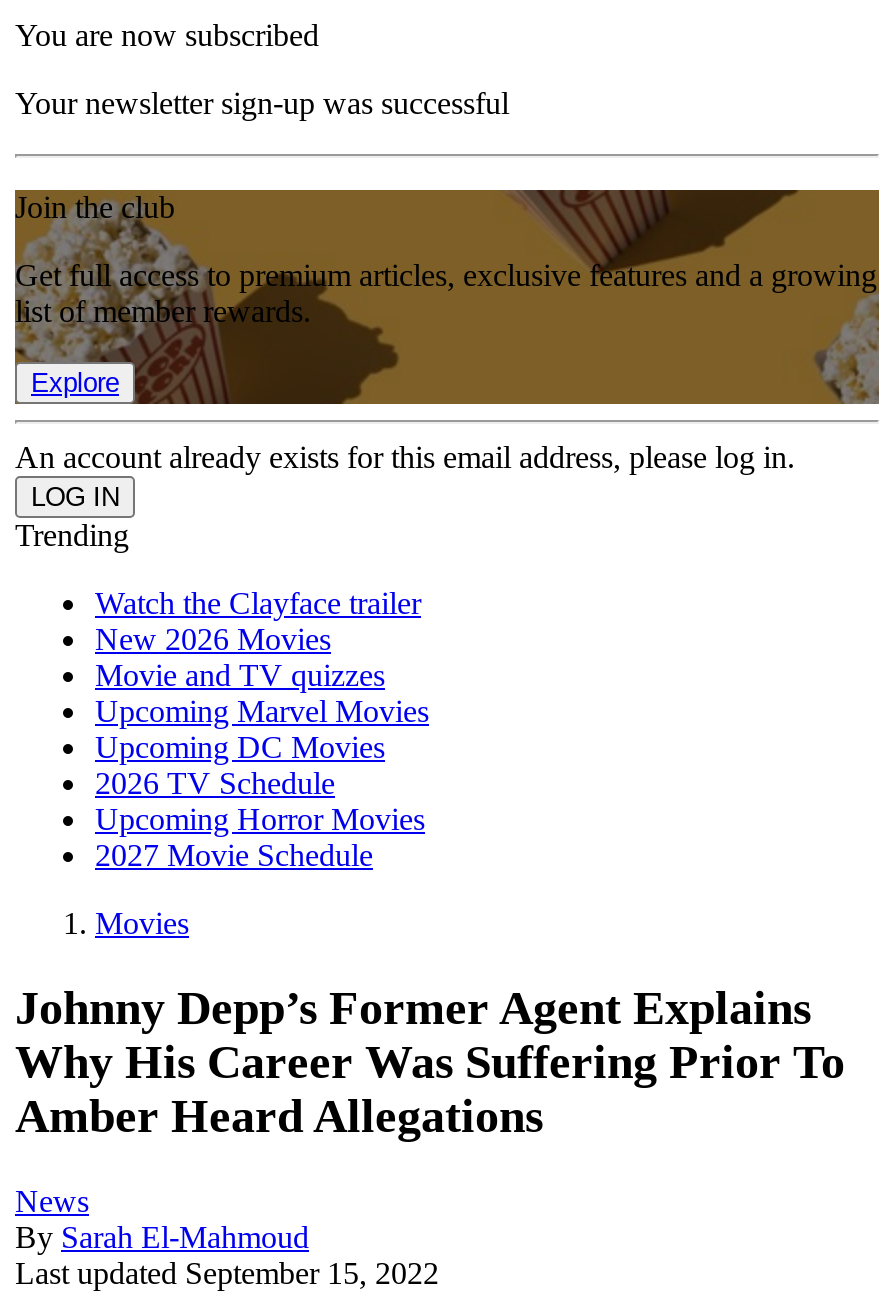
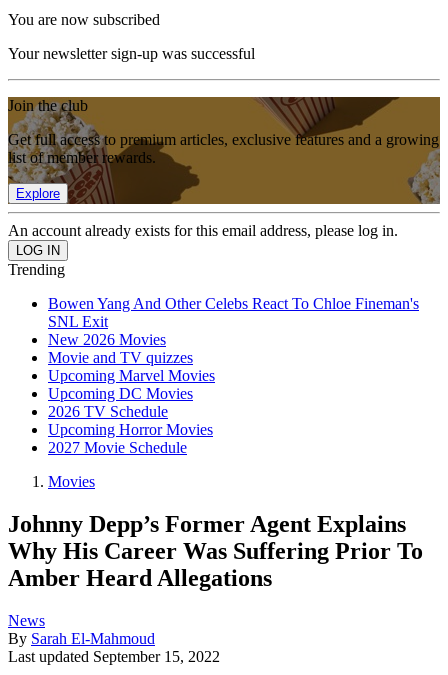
[95,587,421,621] Watch the Clayface trailer -> [48,295,419,330] Bowen Yang And Other Celebs React To Chloe Fineman's | SNL Exit

